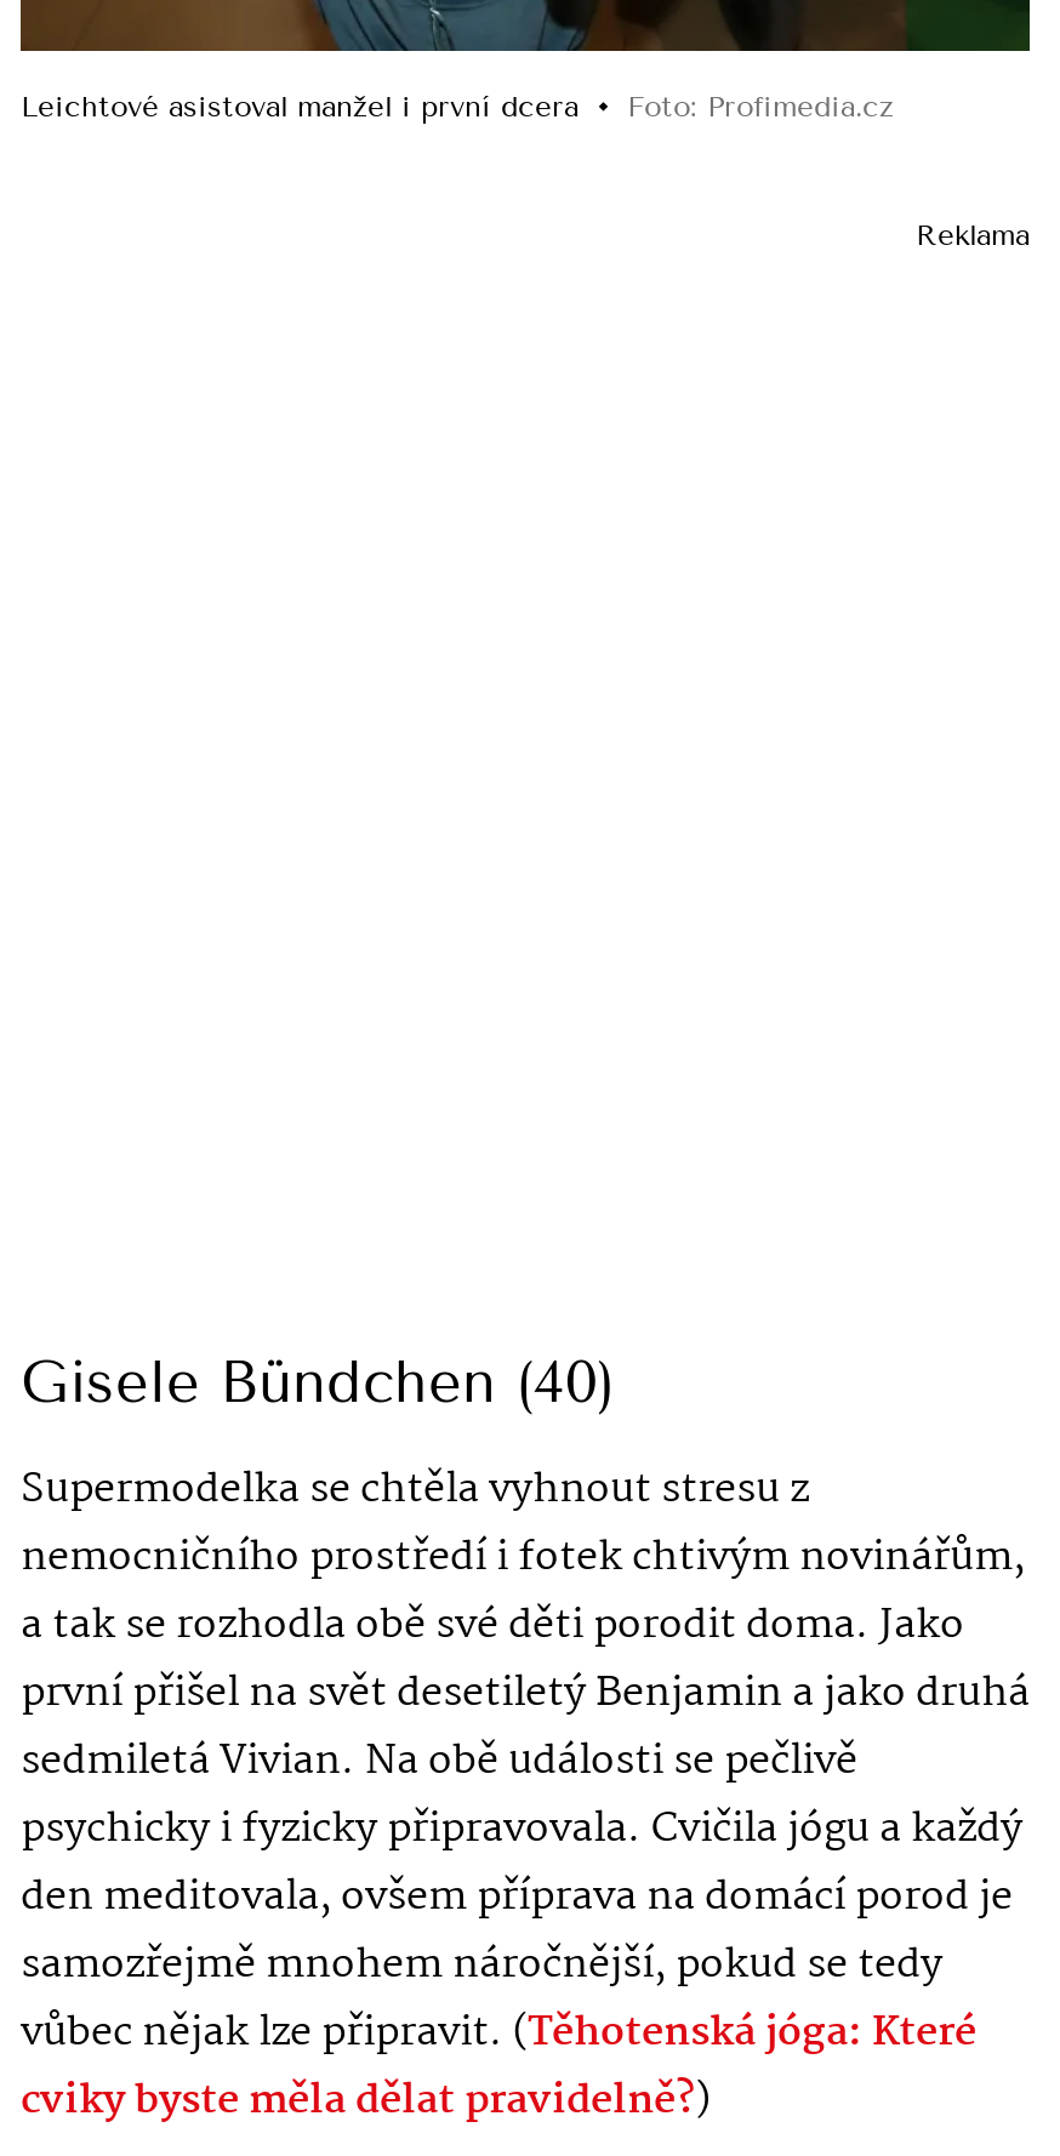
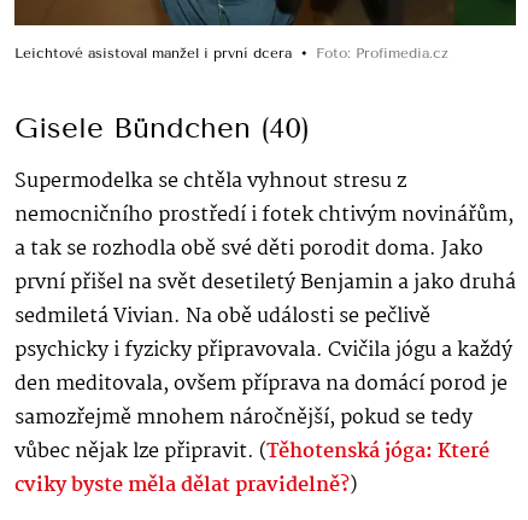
[916,219,1030,253] Reklama -> none

